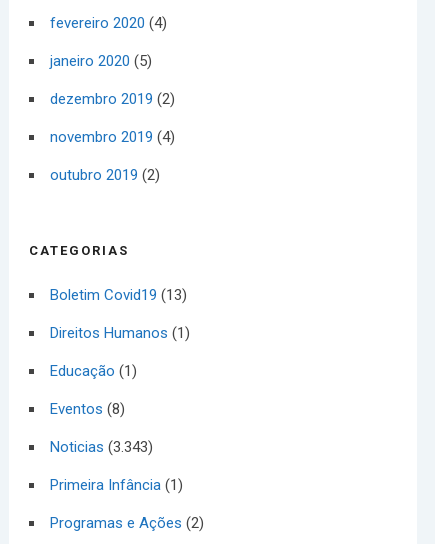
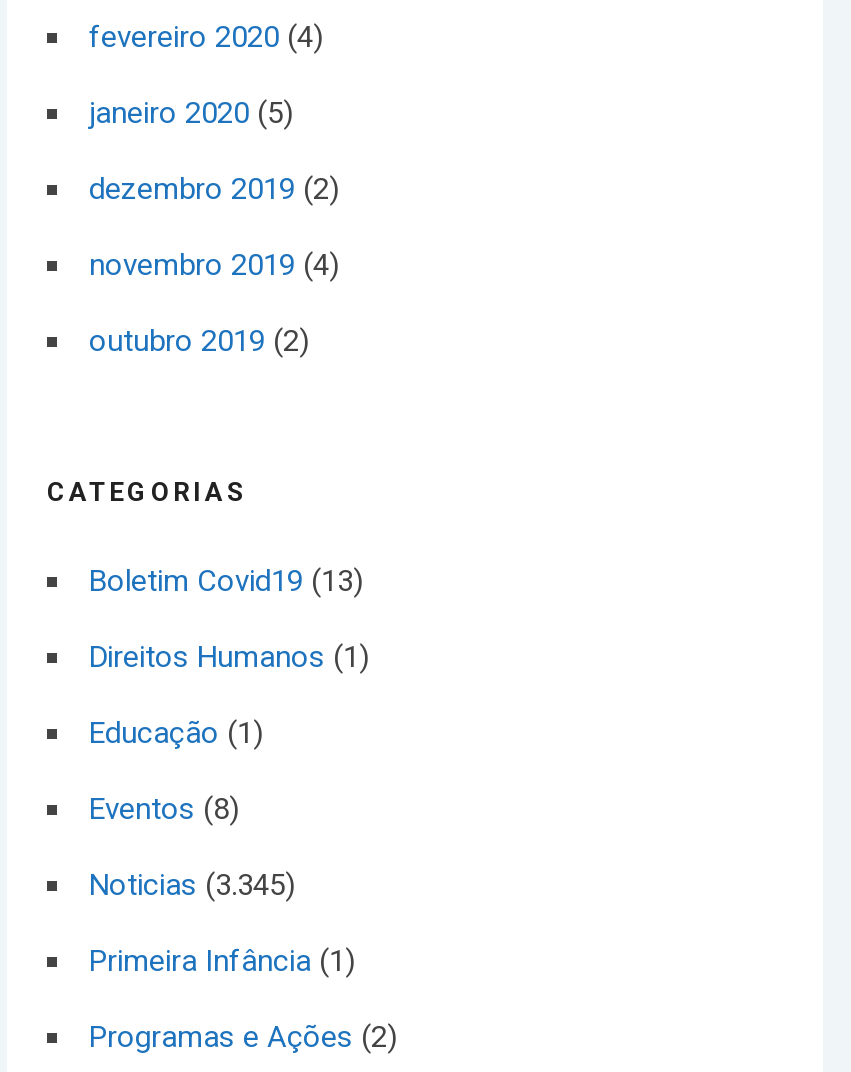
[50,438,153,456] Noticias (3.343) -> [89,867,295,903] Noticias (3.345)

